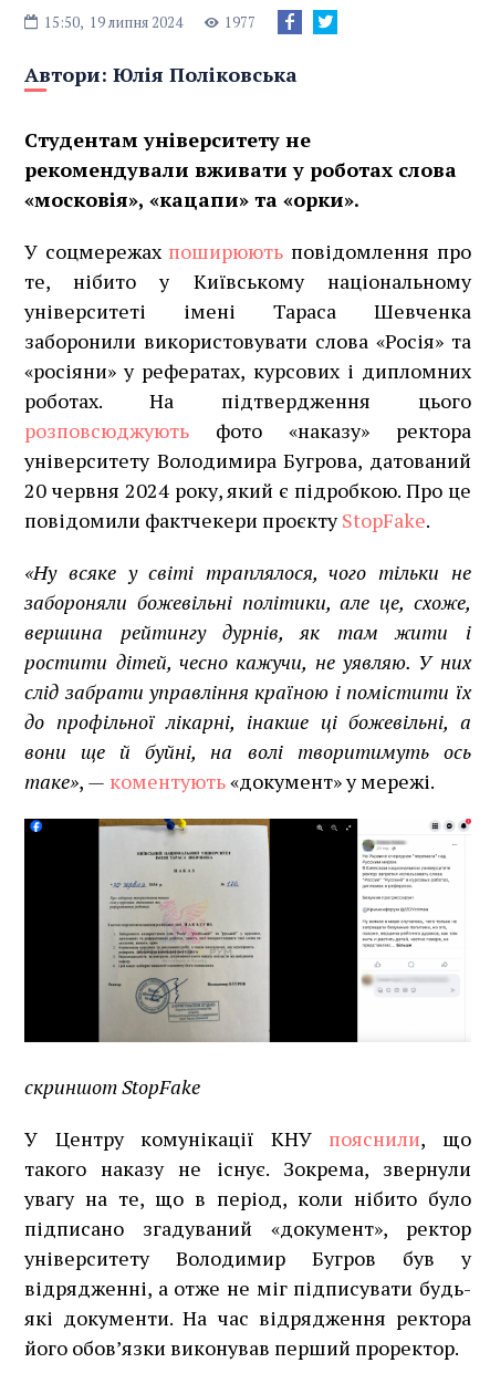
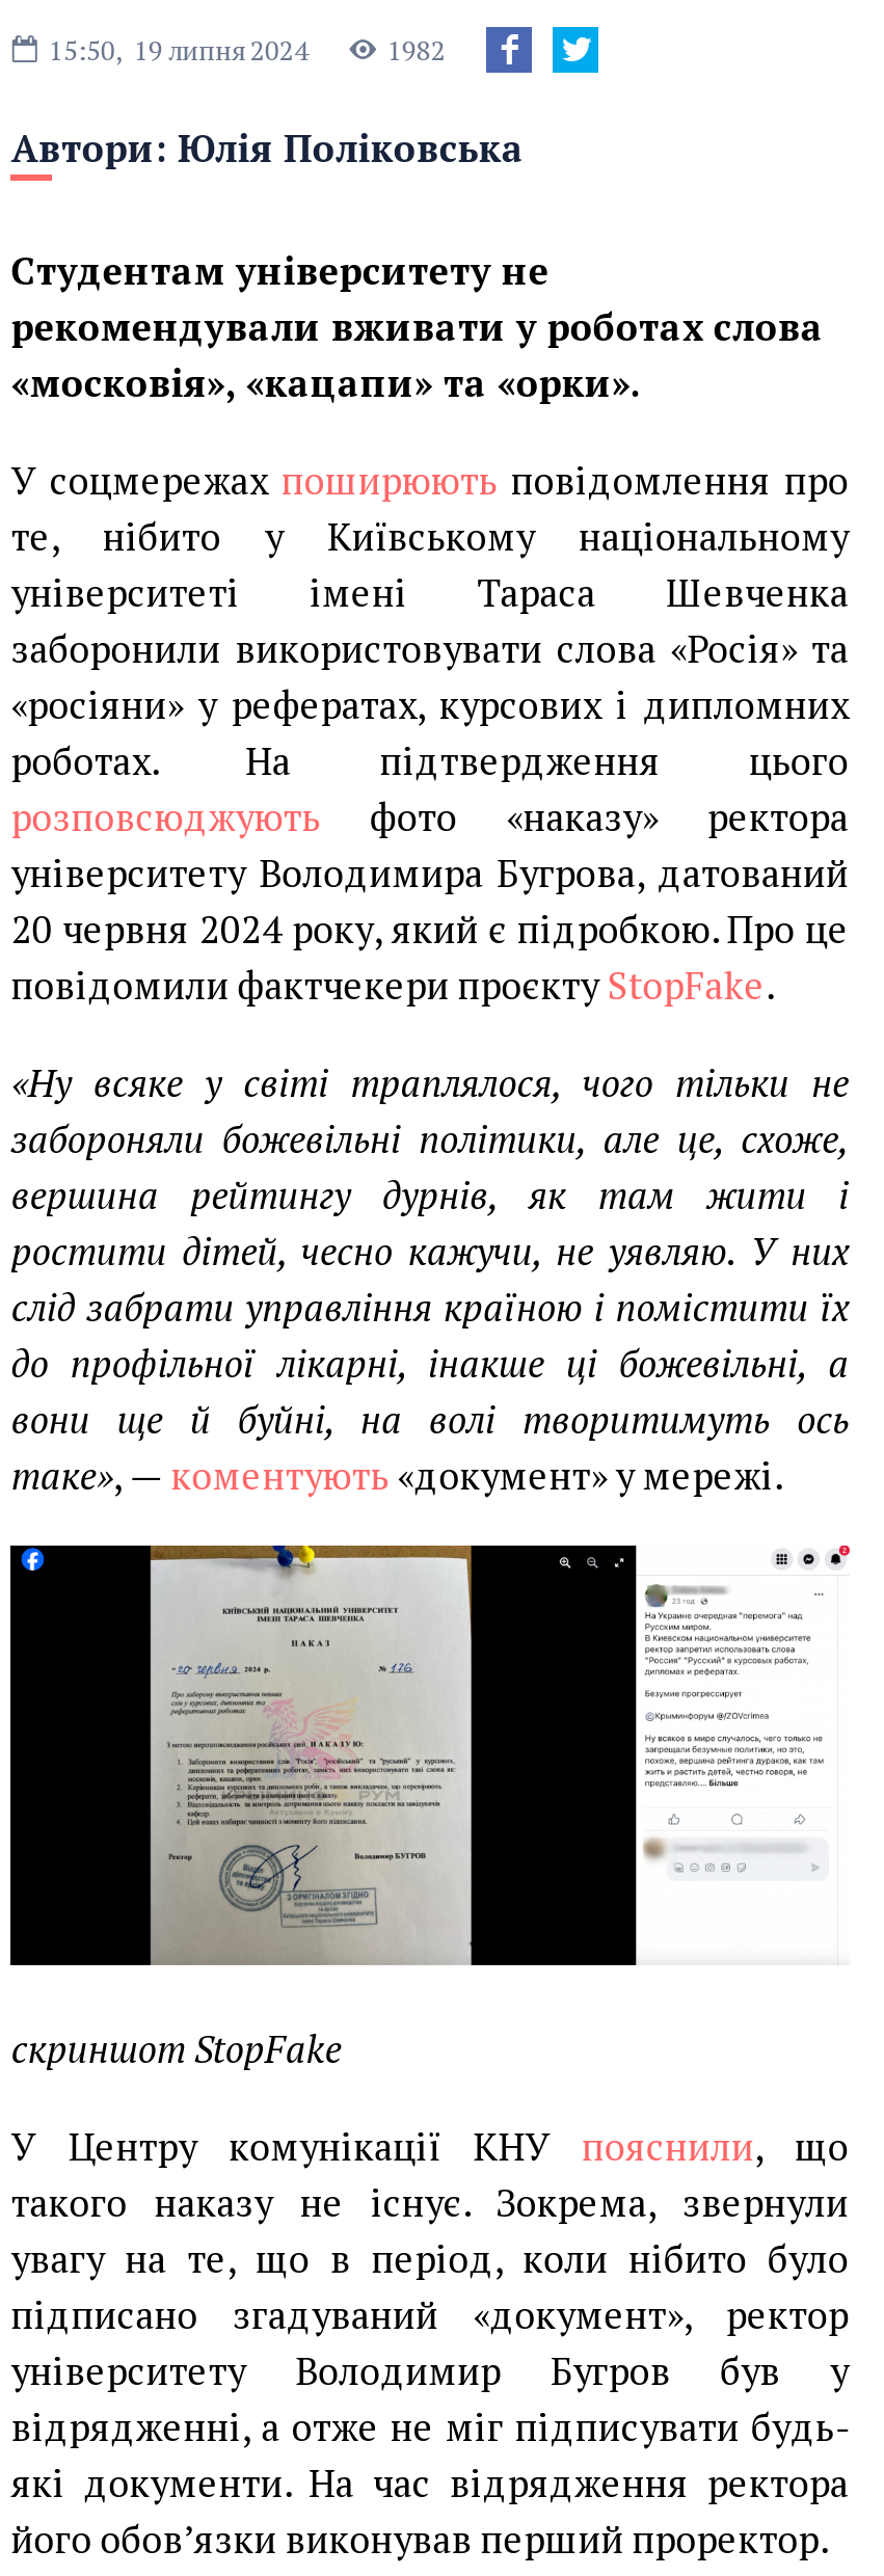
[225,12,256,32] 1977 -> [387,30,445,68] 1982

